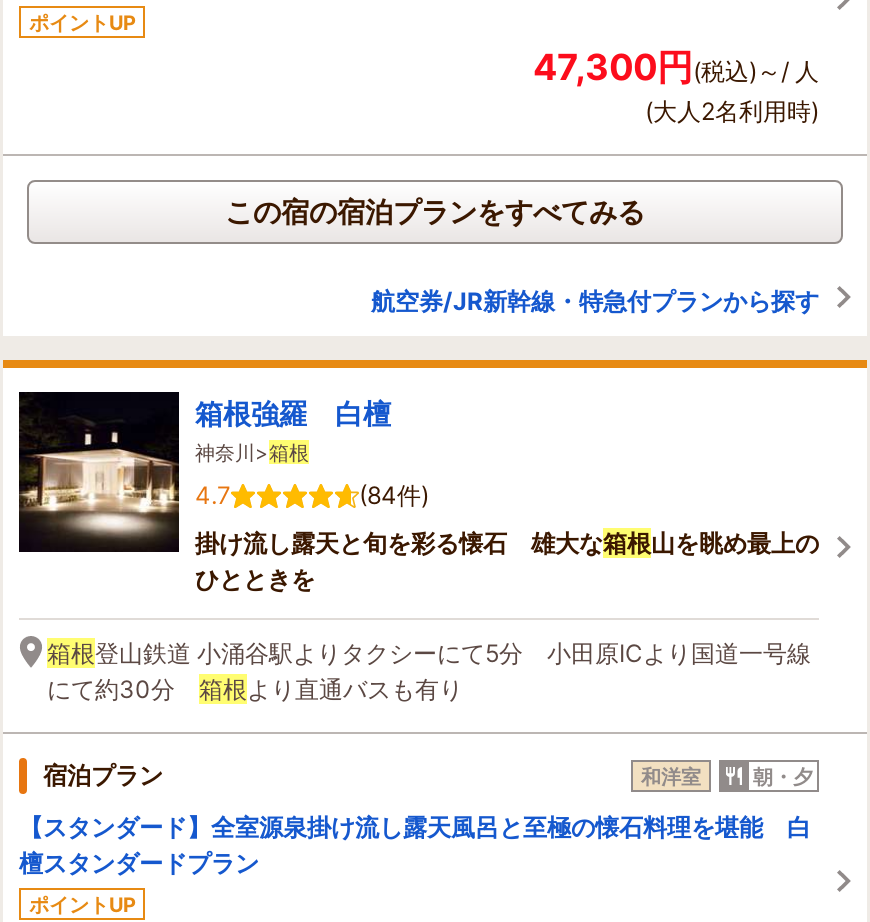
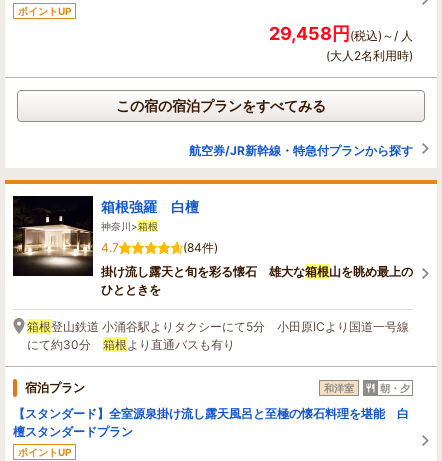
[533,45,819,87] 47,300円(税込)～/ 人 -> [269,23,413,44] 29,458円(税込)～/ 人

